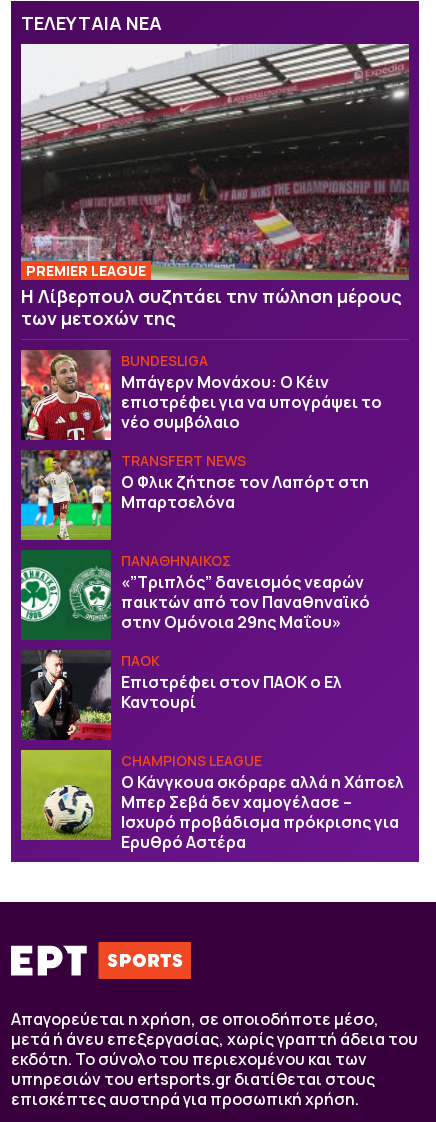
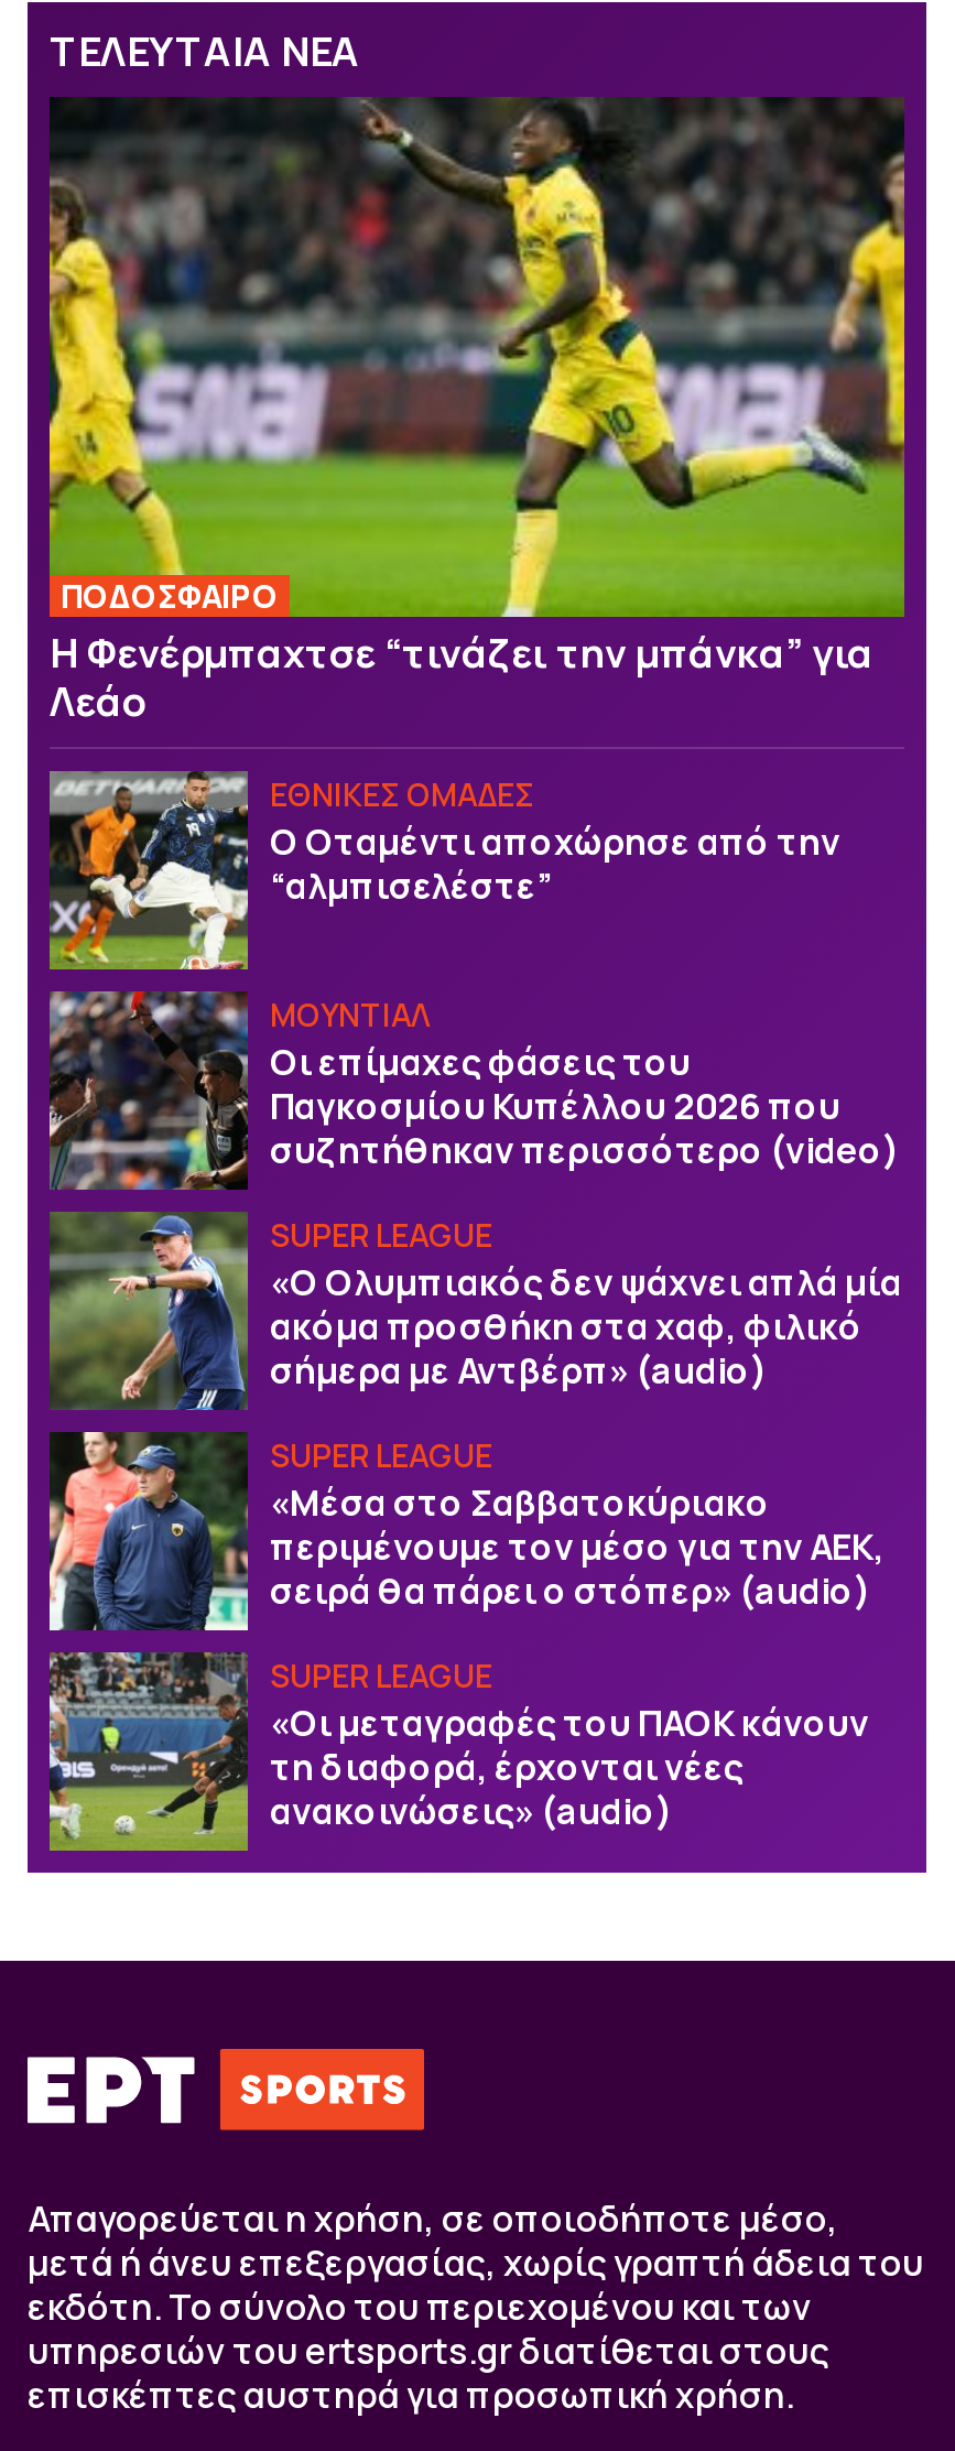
[20,43,410,330] [image] | PREMIER LEAGUE | Η Λίβερπουλ συζητάει την πώληση μέρους | των μετοχών της -> [47,95,907,727] [image] | ΠΟΔΟΣΦΑΙΡΟ | Η Φενέρμπαχτσε “τινάζει την μπάνκα” για | Λεάο
[20,350,382,441] [image] | BUNDESLIGA | Μπάγερν Μονάχου: Ο Κέιν | επιστρέφει για να υπογράψει το | νέο συμβόλαιο -> [47,771,840,972] [image] | ΕΘΝΙΚΕΣ ΟΜΑΔΕΣ | Ο Οταμέντι αποχώρησε από την | “αλμπισελέστε”
[20,449,369,541] [image] | TRANSFERT NEWS | Ο Φλικ ζήτησε τον Λαπόρτ στη | Μπαρτσελόνα -> [47,989,898,1190] [image] | ΜΟΥΝΤΙΑΛ | Οι επίμαχες φάσεις του | Παγκοσμίου Κυπέλλου 2026 που | συζητήθηκαν περισσότερο (video)
[20,550,370,640] [image] | ΠΑΝΑΘΗΝΑΙΚΟΣ | «”Τριπλός” δανεισμός νεαρών | παικτών από τον Παναθηναϊκό | στην Ομόνοια 29ης Μαΐου» -> [50,1210,902,1410] [image] | SUPER LEAGUE | «Ο Ολυμπιακός δεν ψάχνει απλά μία | ακόμα προσθήκη στα χαφ, φιλικό | σήμερα με Αντβέρπ» (audio)
[20,649,342,741] [image] | ΠΑΟΚ | Επιστρέφει στον ΠΑΟΚ ο Ελ | Καντουρί -> [47,1430,885,1633] [image] | SUPER LEAGUE | «Μέσα στο Σαββατοκύριακο | περιμένουμε τον μέσο για την ΑΕΚ, | σειρά θα πάρει ο στόπερ» (audio)
[20,749,404,853] [image] | CHAMPIONS LEAGUE | Ο Κάνγκουα σκόραρε αλλά η Χάποελ | Μπερ Σεβά δεν χαμογέλασε – | Ισχυρό προβάδισμα πρόκρισης για | Ερυθρό Αστέρα -> [47,1650,869,1851] [image] | SUPER LEAGUE | «Οι μεταγραφές του ΠΑΟΚ κάνουν | τη διαφορά, έρχονται νέες | ανακοινώσεις» (audio)

